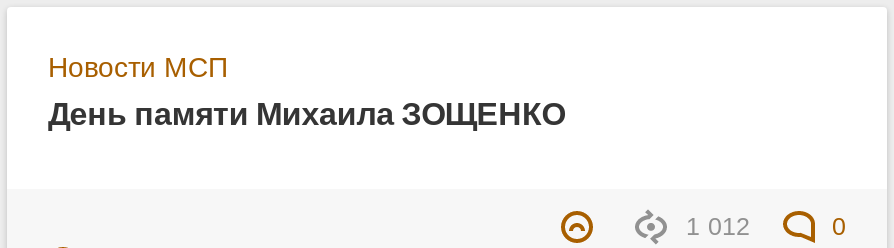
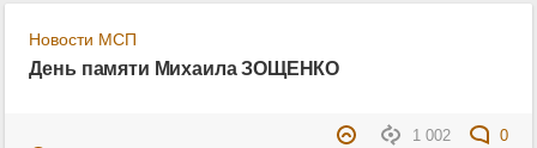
[678,214,750,242] 1 012 -> [407,127,450,144] 1 002

